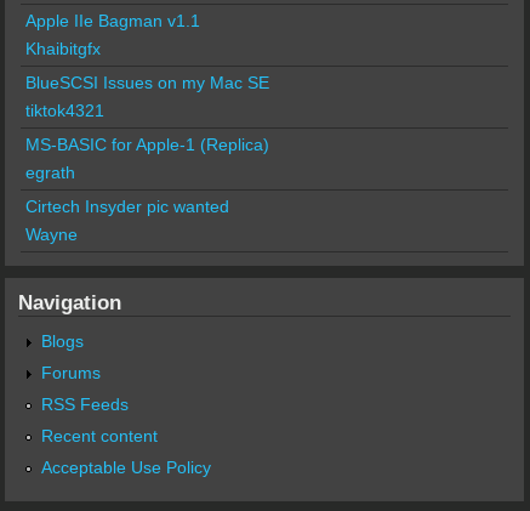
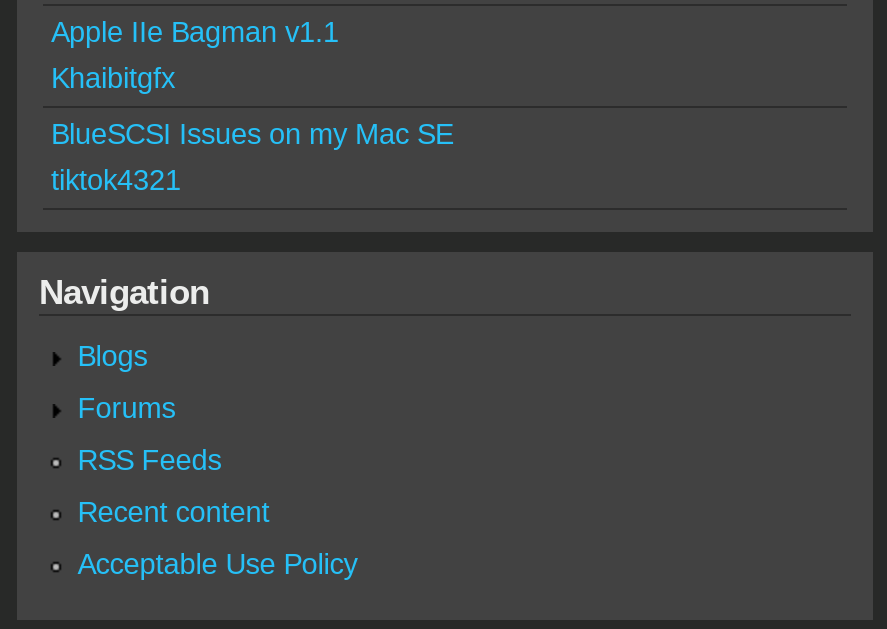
[25,134,269,243] MS-BASIC for Apple-1 (Replica) | egrath | Cirtech Insyder pic wanted | Wayne -> none

